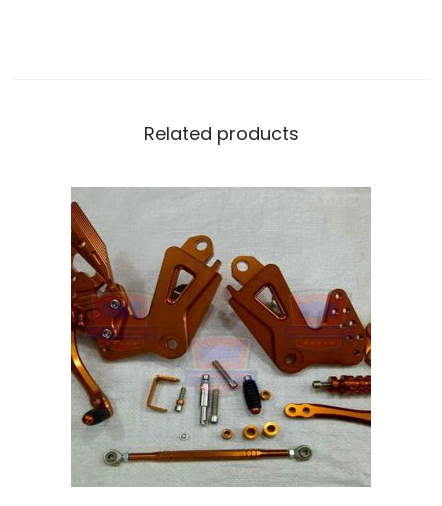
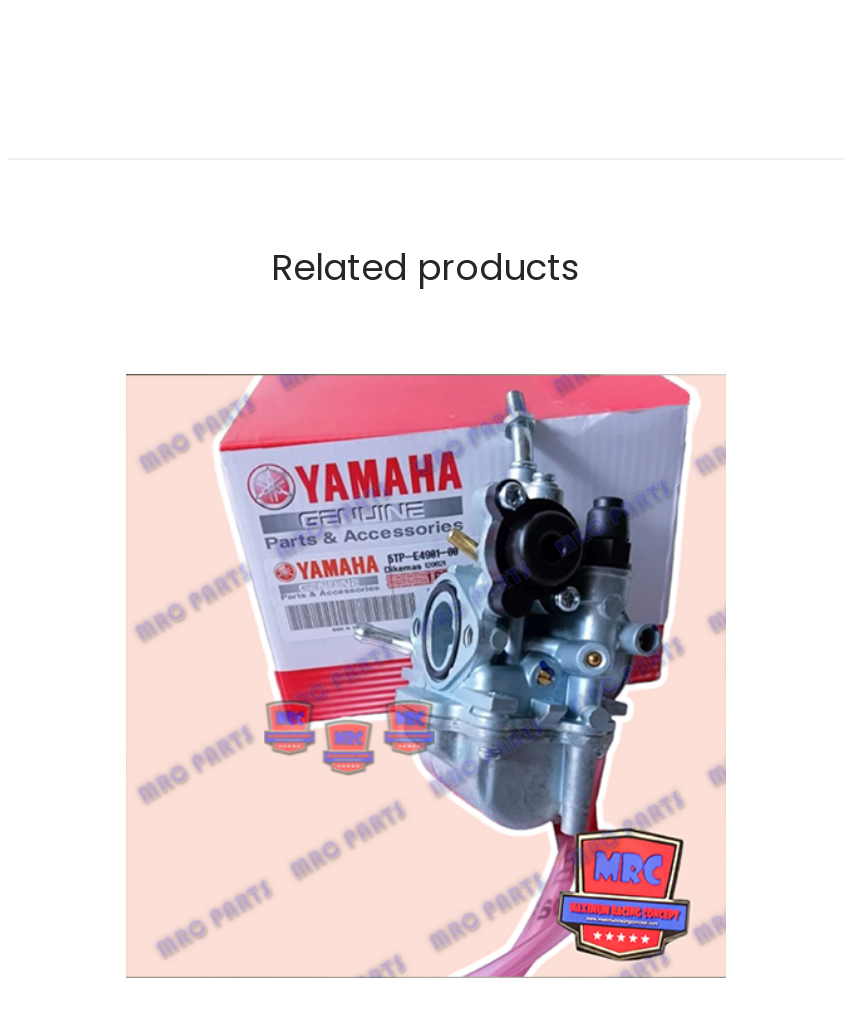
[70,187,372,489] [image] -> [126,374,726,980] [image]

